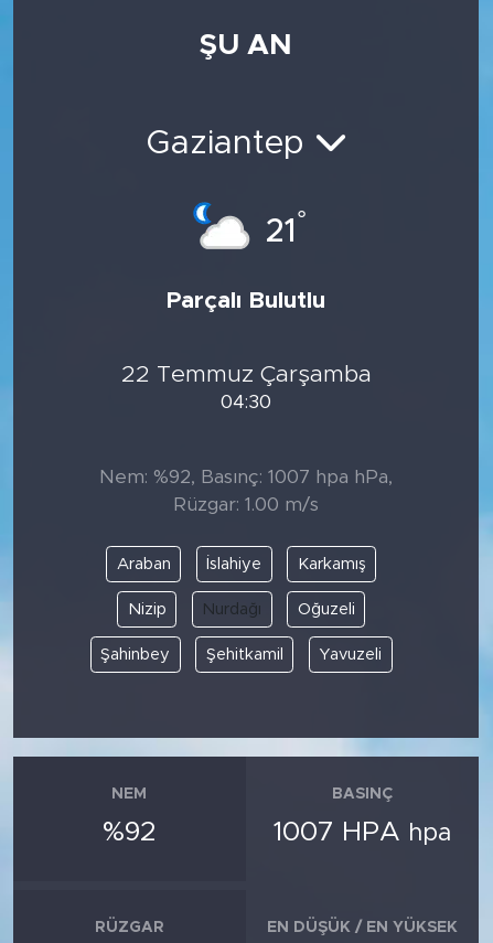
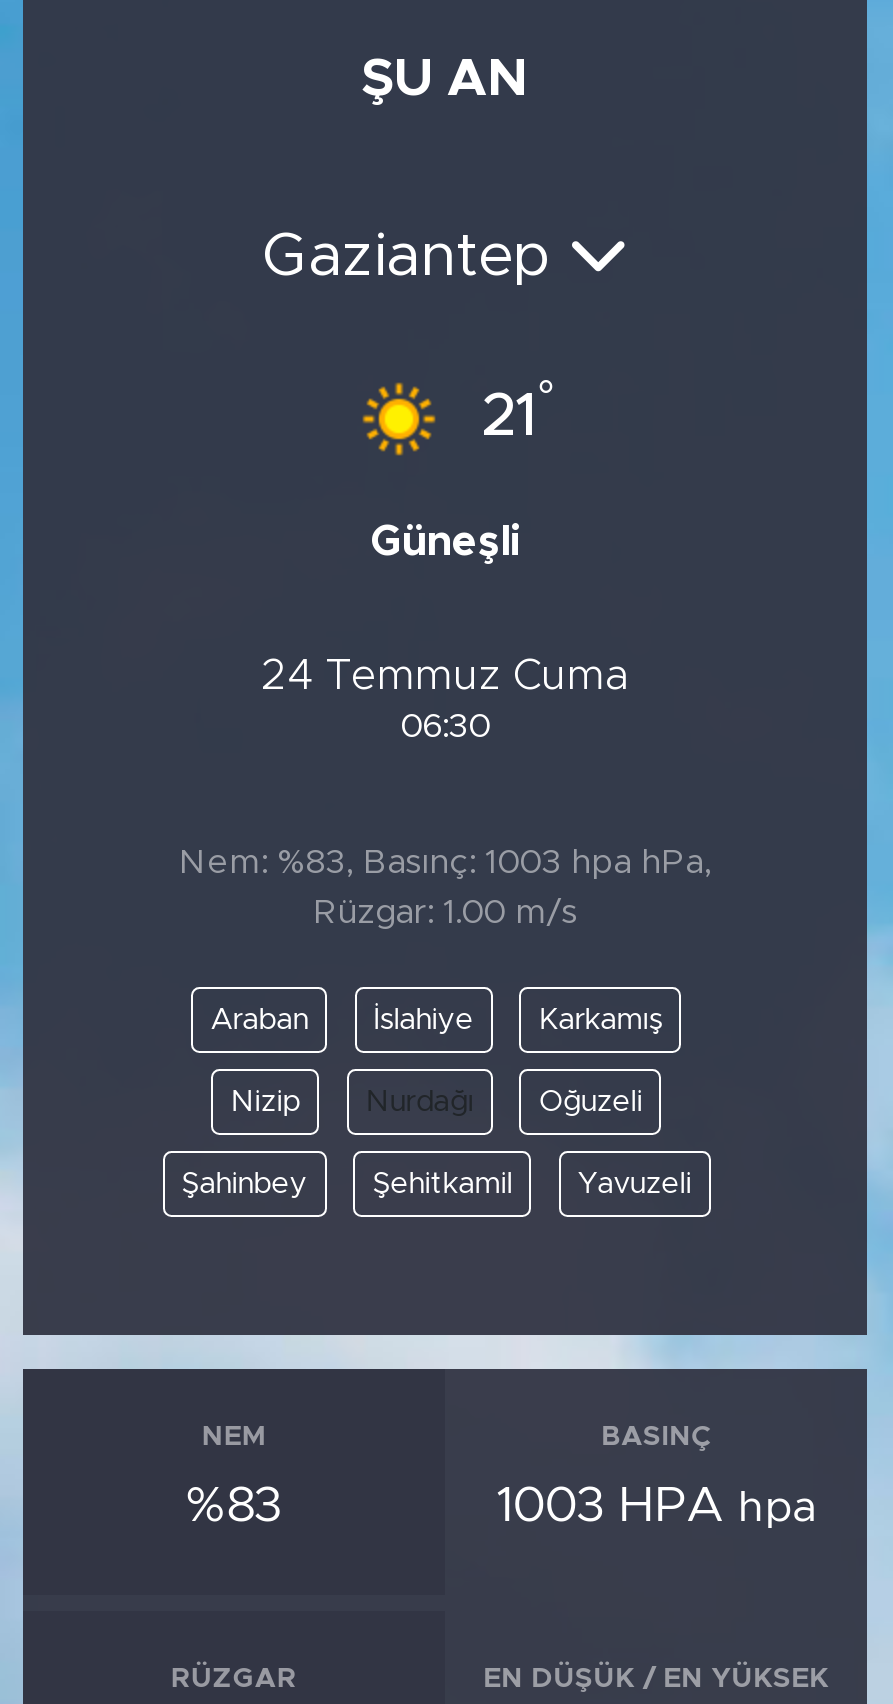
[167,201,325,312] [image] | Parçalı Bulutlu -> [349,363,520,563] [image] | Güneşli
[121,363,371,412] 22 Temmuz Çarşamba | 04:30 -> [261,656,629,744] 24 Temmuz Cuma | 06:30
[99,467,393,486] Nem: %92, Basınç: 1007 hpa hPa, -> [179,845,711,879] Nem: %83, Basınç: 1003 hpa hPa,
[102,819,157,846] %92 -> [186,1482,282,1532] %83
[274,819,451,846] 1007 HPA hpa -> [496,1482,816,1532] 1003 HPA hpa

